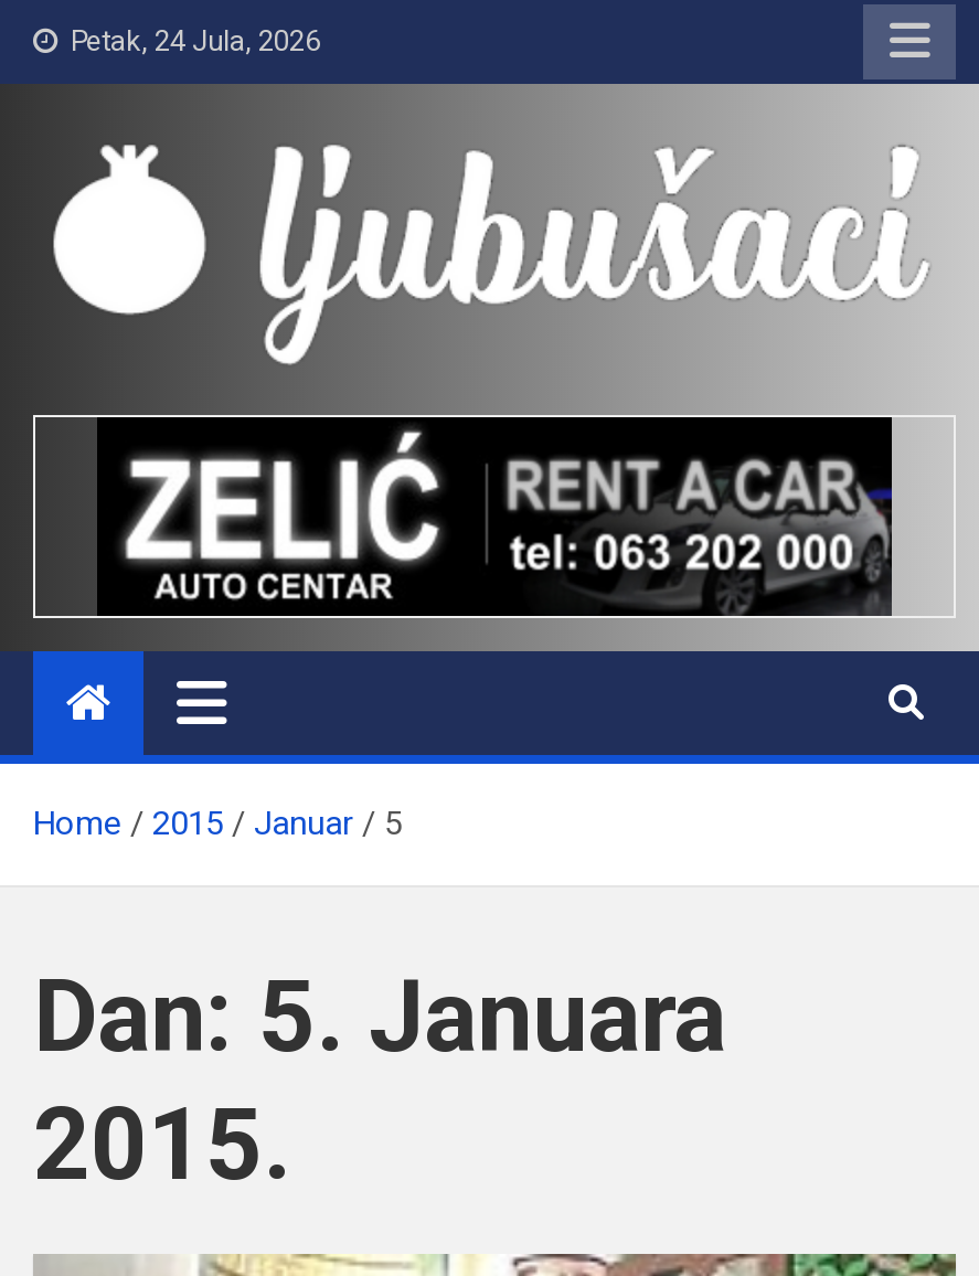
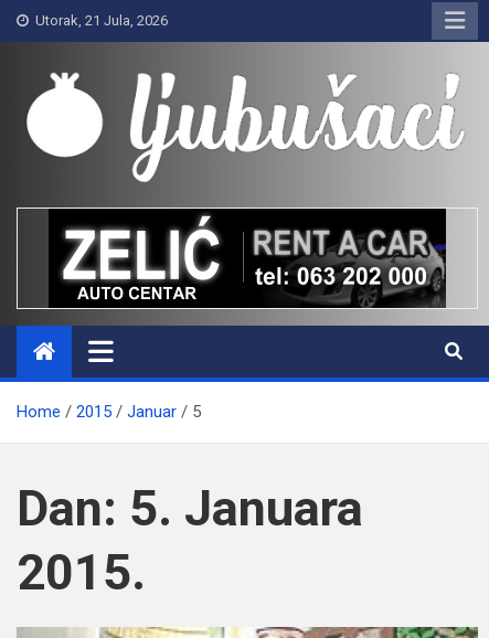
[57,24,320,57] Petak, 24 Jula, 2026 -> [29,12,168,29] Utorak, 21 Jula, 2026

